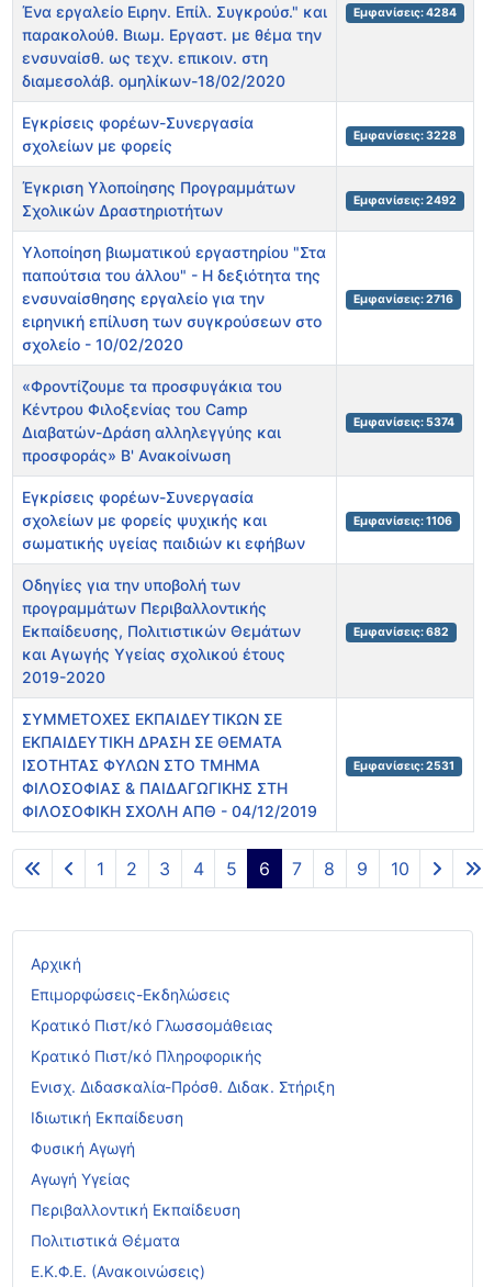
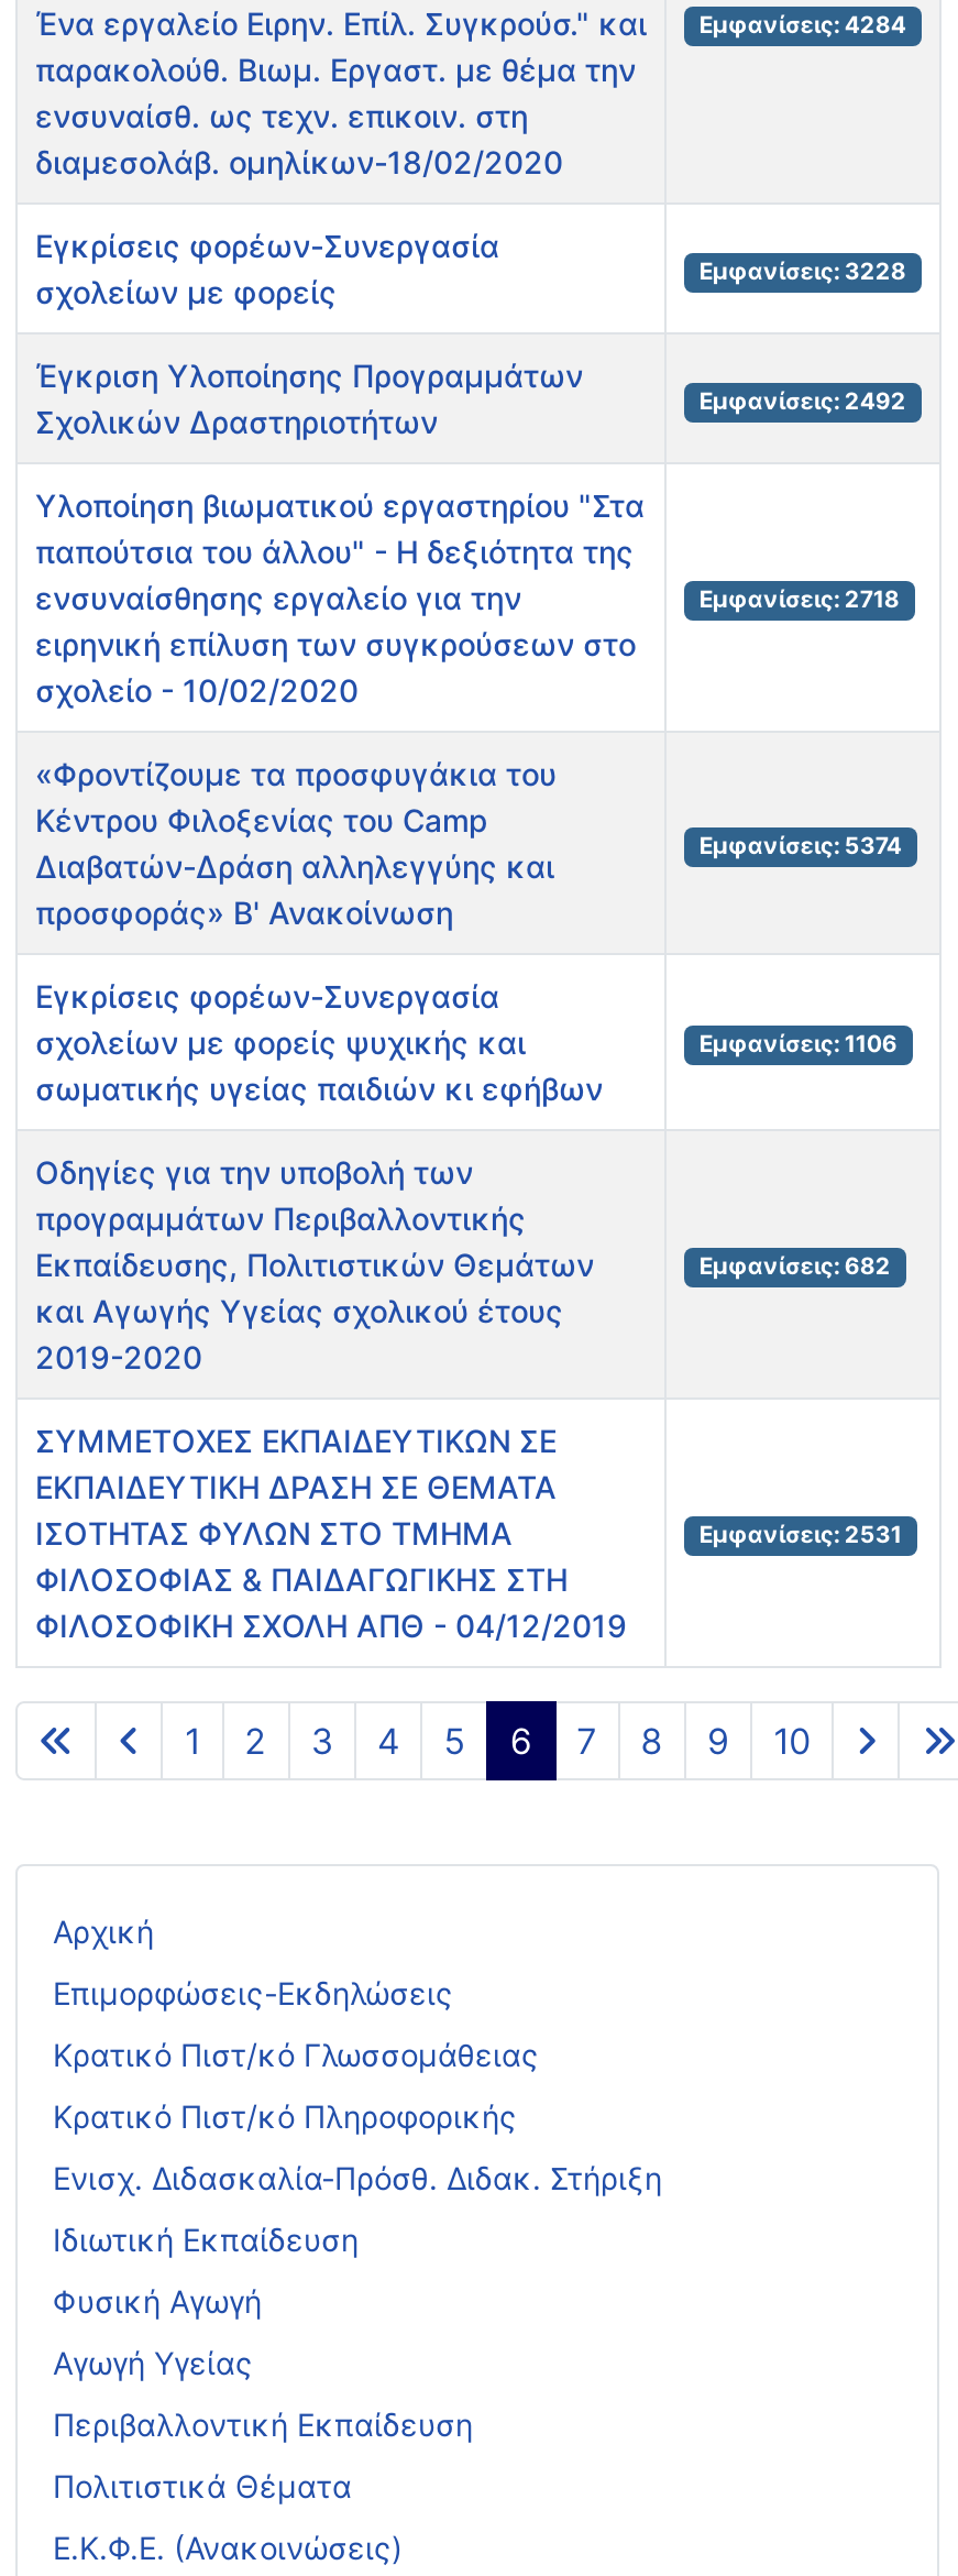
[353,292,453,306] Εμφανίσεις: 2716 -> [699,586,899,614] Εμφανίσεις: 2718

